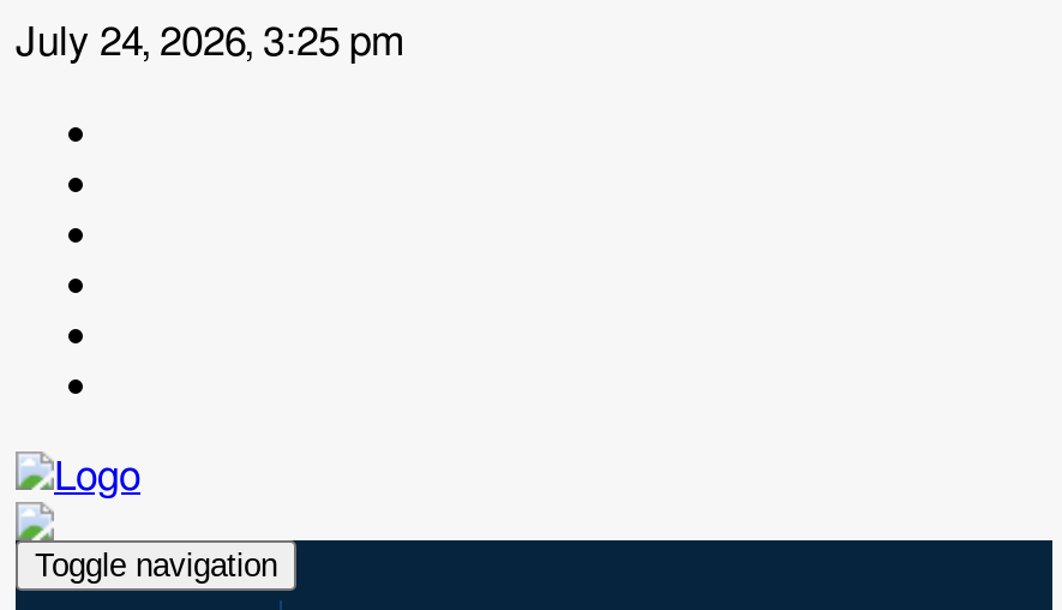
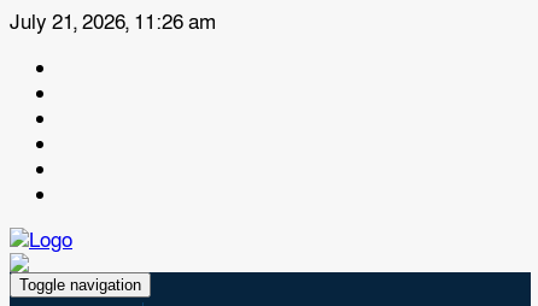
[16,14,404,70] July 24, 2026, 3:25 pm -> [10,8,216,36] July 21, 2026, 11:26 am

